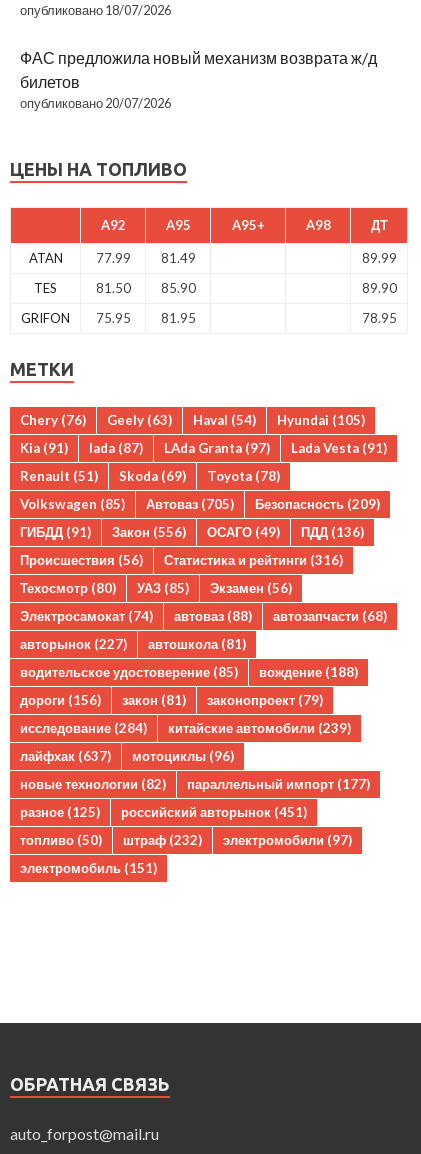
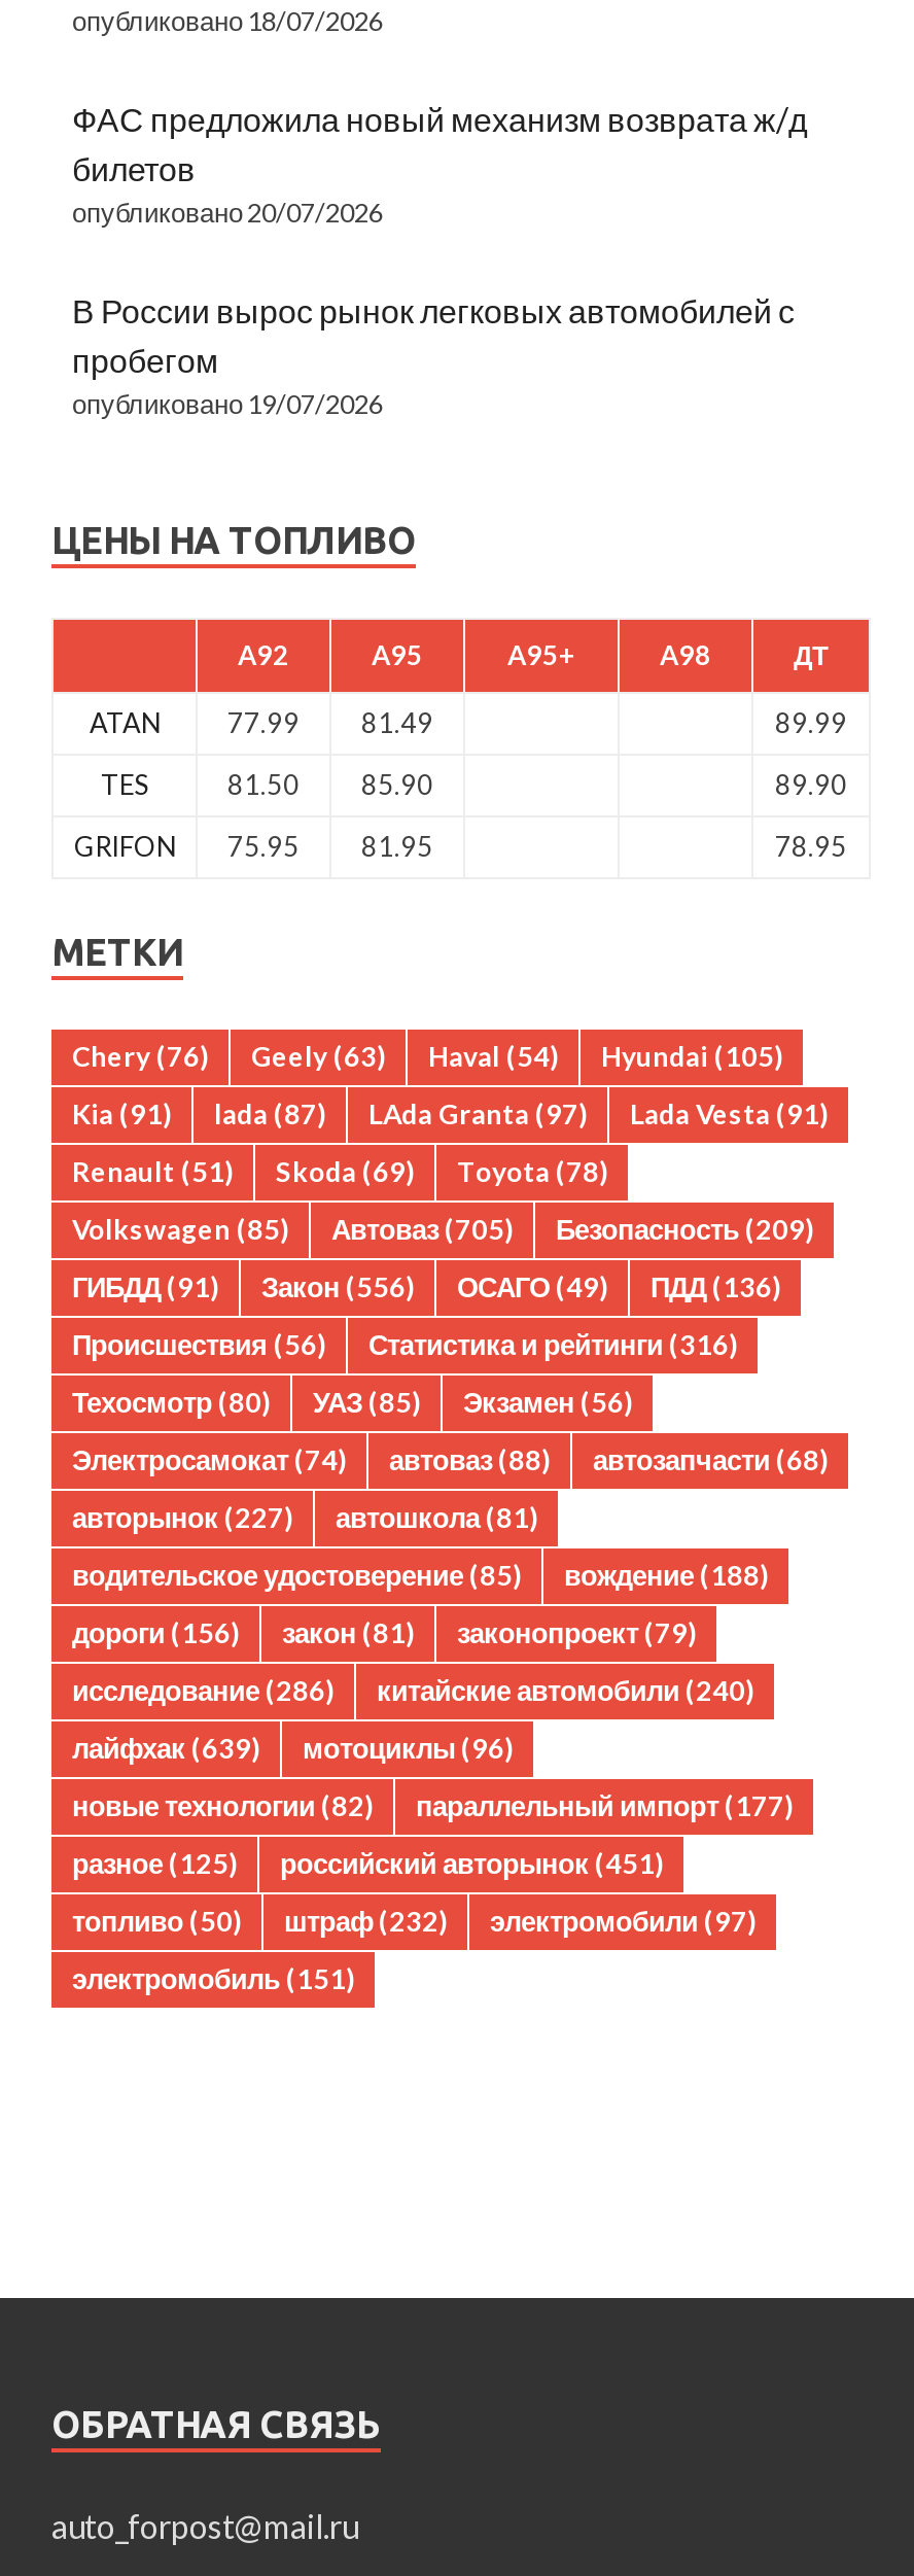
none -> [72,291,795,420] В России вырос рынок легковых автомобилей с | пробегом | опубликовано 19/07/2026
[20,720,147,736] исследование (284) -> [72,1674,333,1707] исследование (286)
[168,720,351,736] китайские автомобили (239) -> [377,1674,753,1707] китайские автомобили (240)
[20,748,234,764] лайфхак (637) мотоциклы (96) -> [72,1732,513,1765] лайфхак (639) мотоциклы (96)

